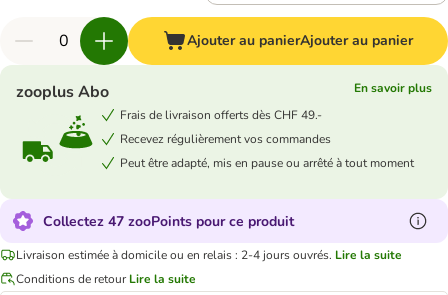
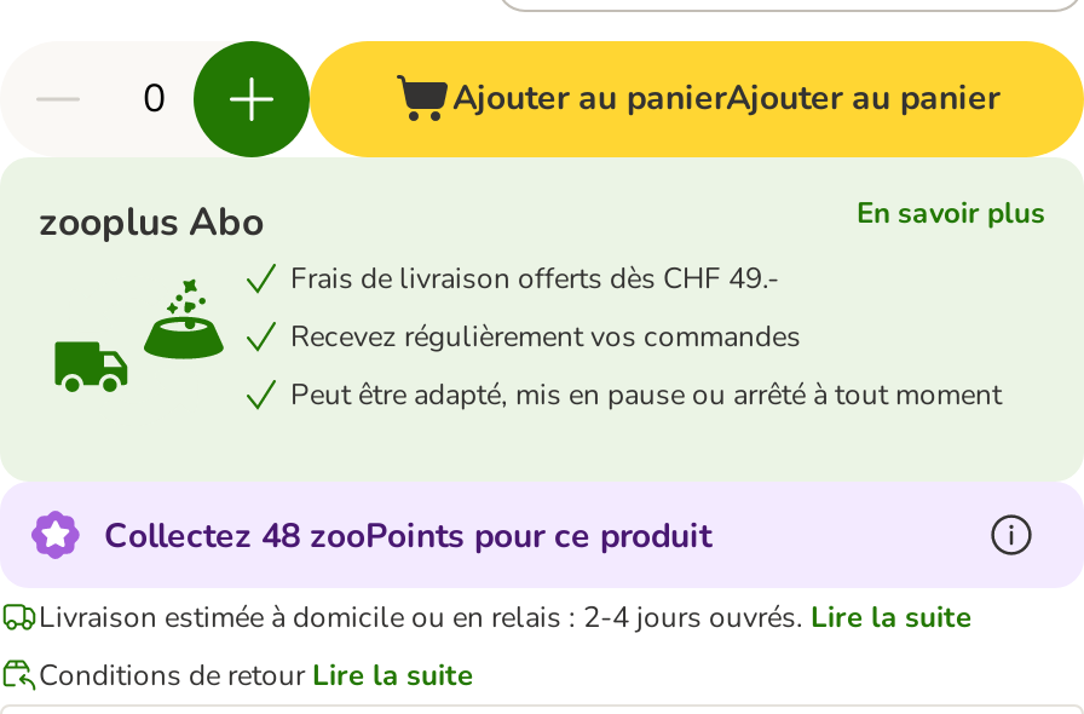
[43,211,294,230] Collectez 47 zooPoints pour ce produit -> [104,512,711,558] Collectez 48 zooPoints pour ce produit

